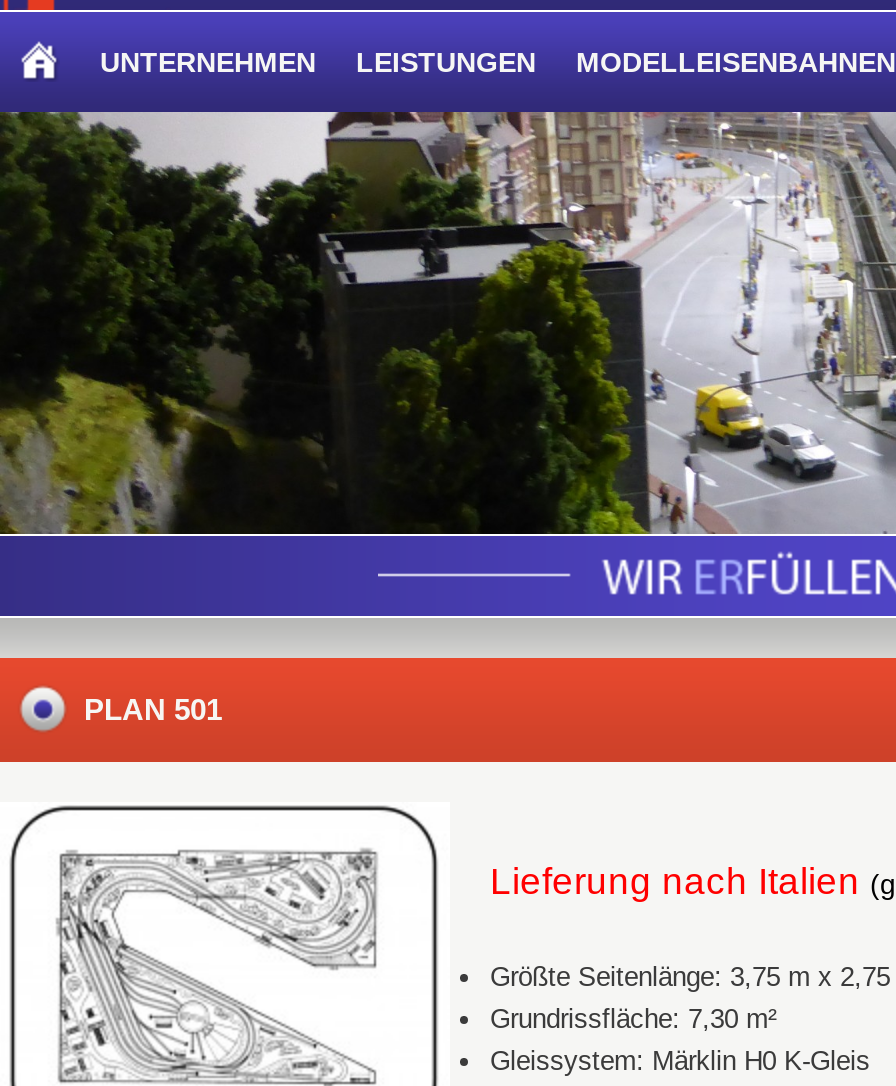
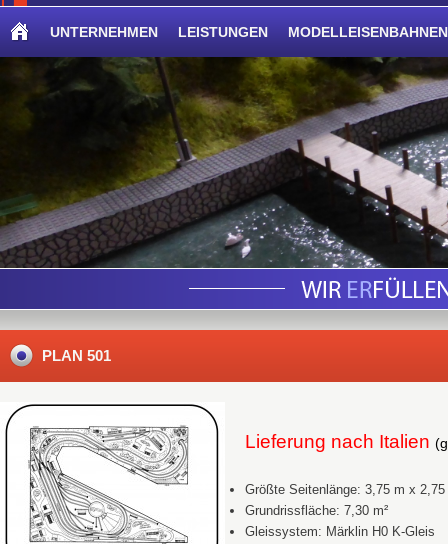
[6,110,890,536] [image] -> [3,56,445,269] [image]

